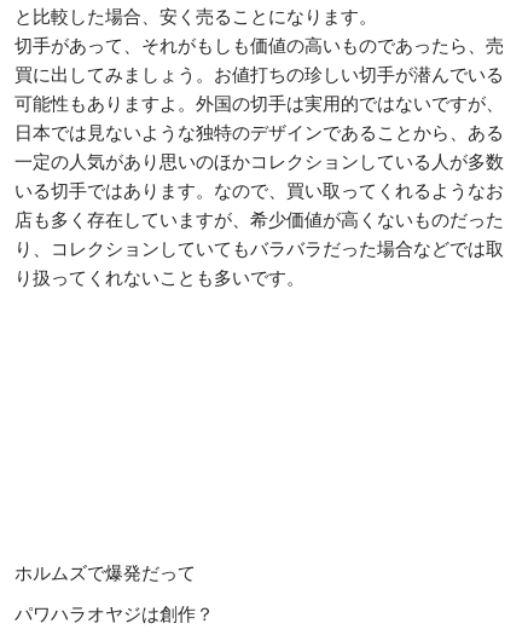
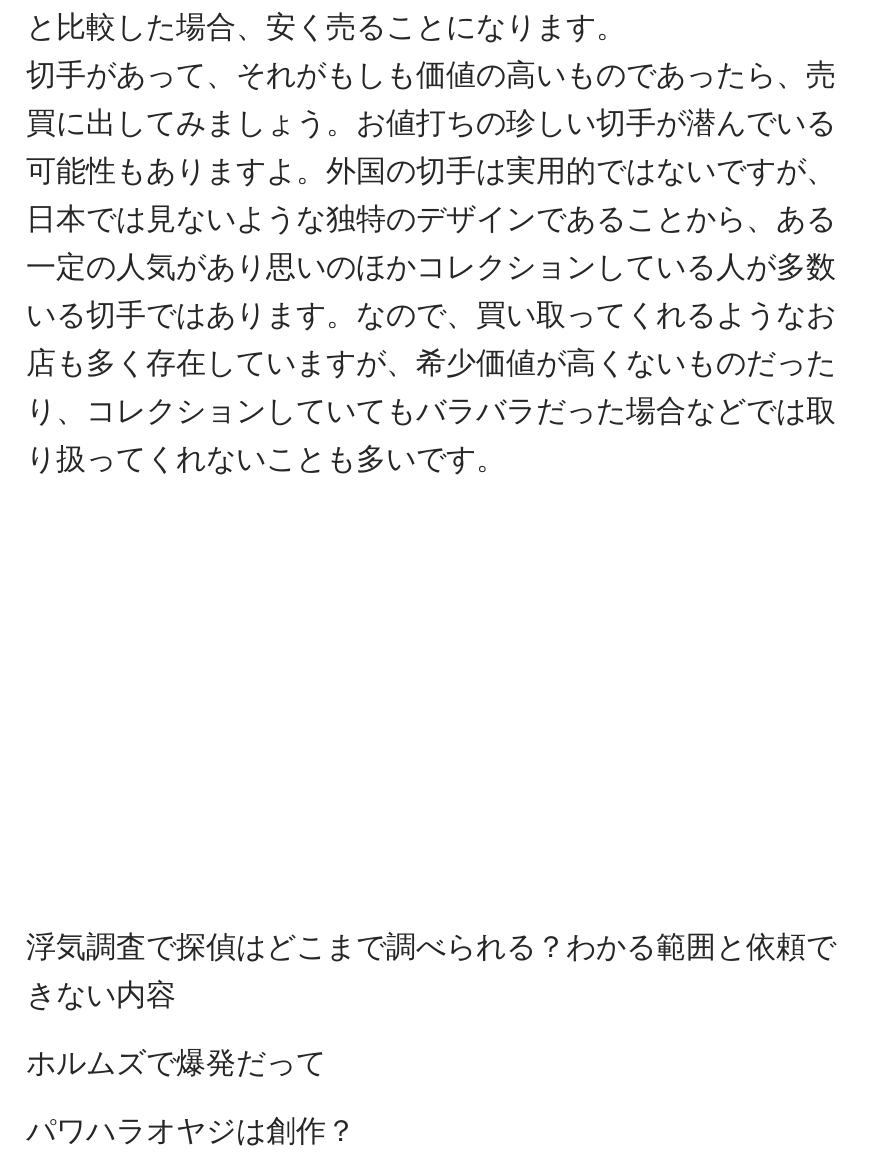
none -> [26,929,836,1011] 浮気調査で探偵はどこまで調べられる？わかる範囲と依頼で | きない内容

